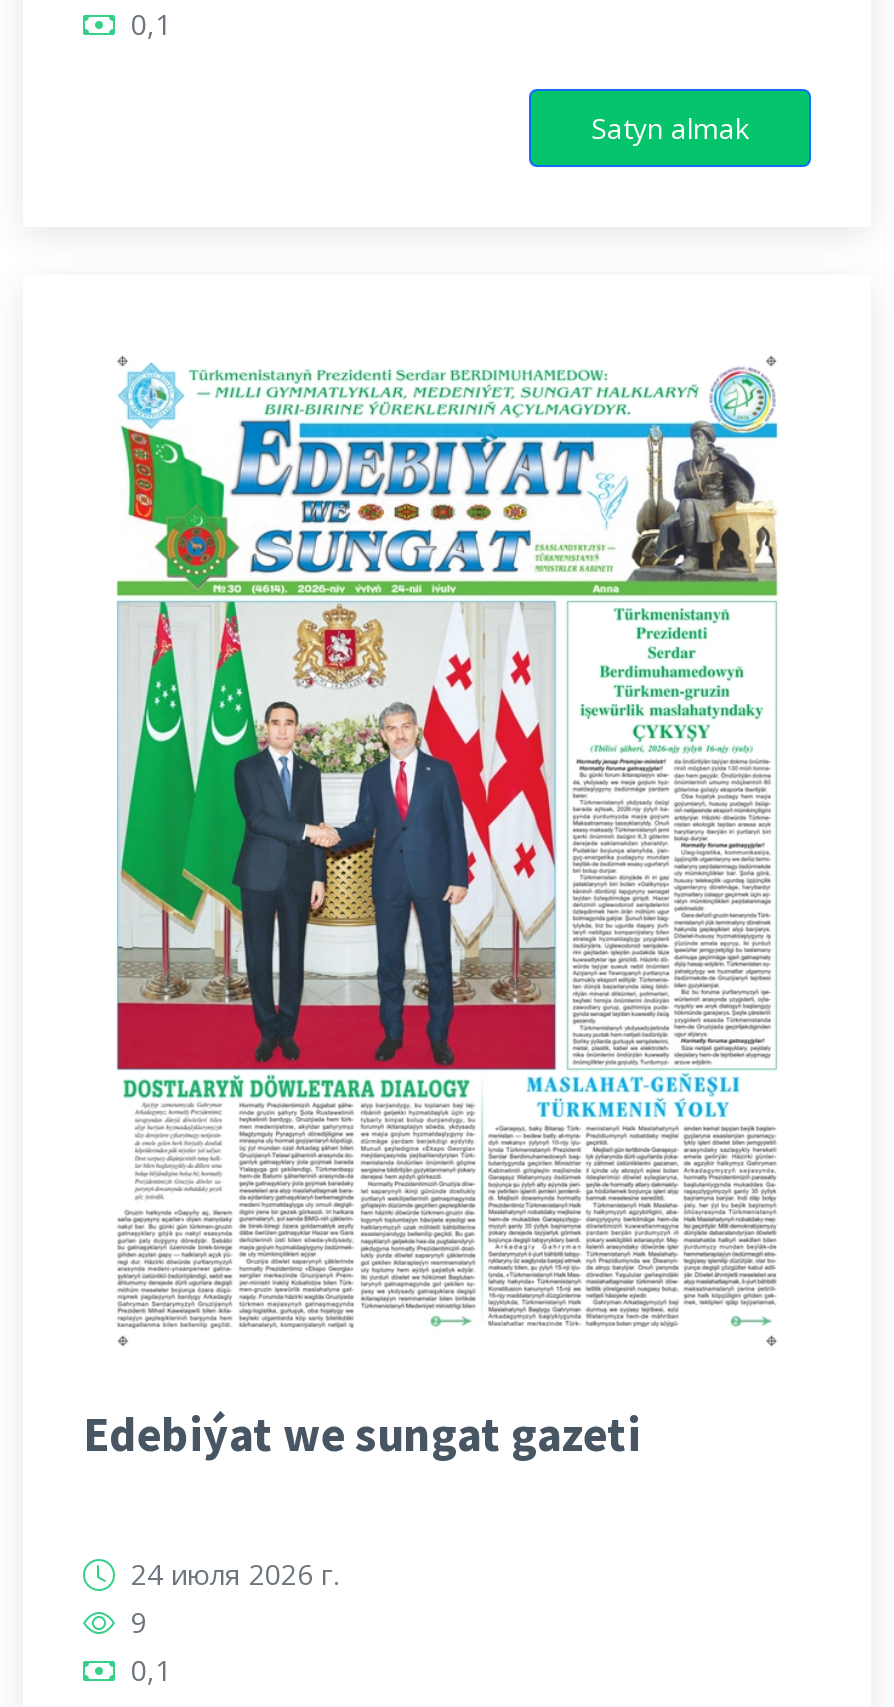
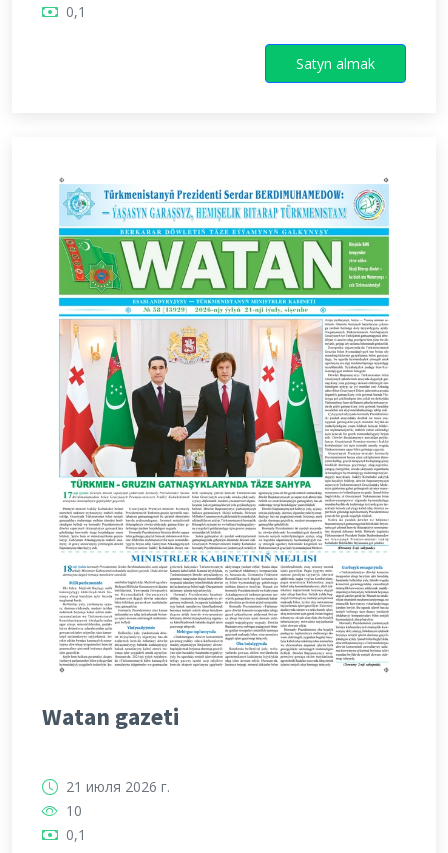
[83,362,779,1464] [image] | Edebiýat we sungat gazeti -> [42,183,390,732] [image] | Watan gazeti
[131,1554,339,1640] 24 июля 2026 г. | 9 -> [66,777,170,820] 21 июля 2026 г. | 10

